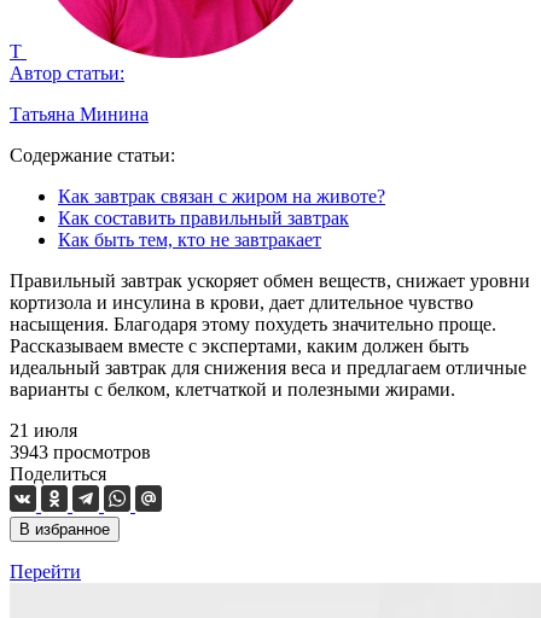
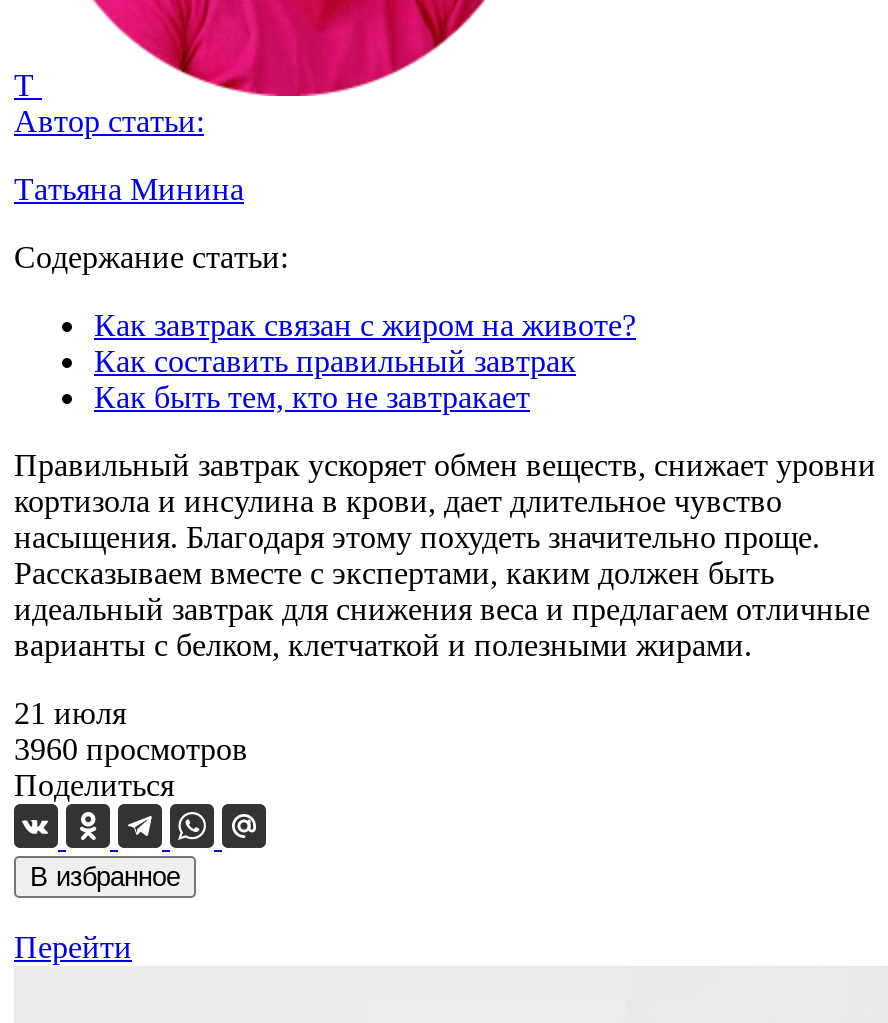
[10,442,151,462] 3943 просмотров -> [14,732,248,766] 3960 просмотров

